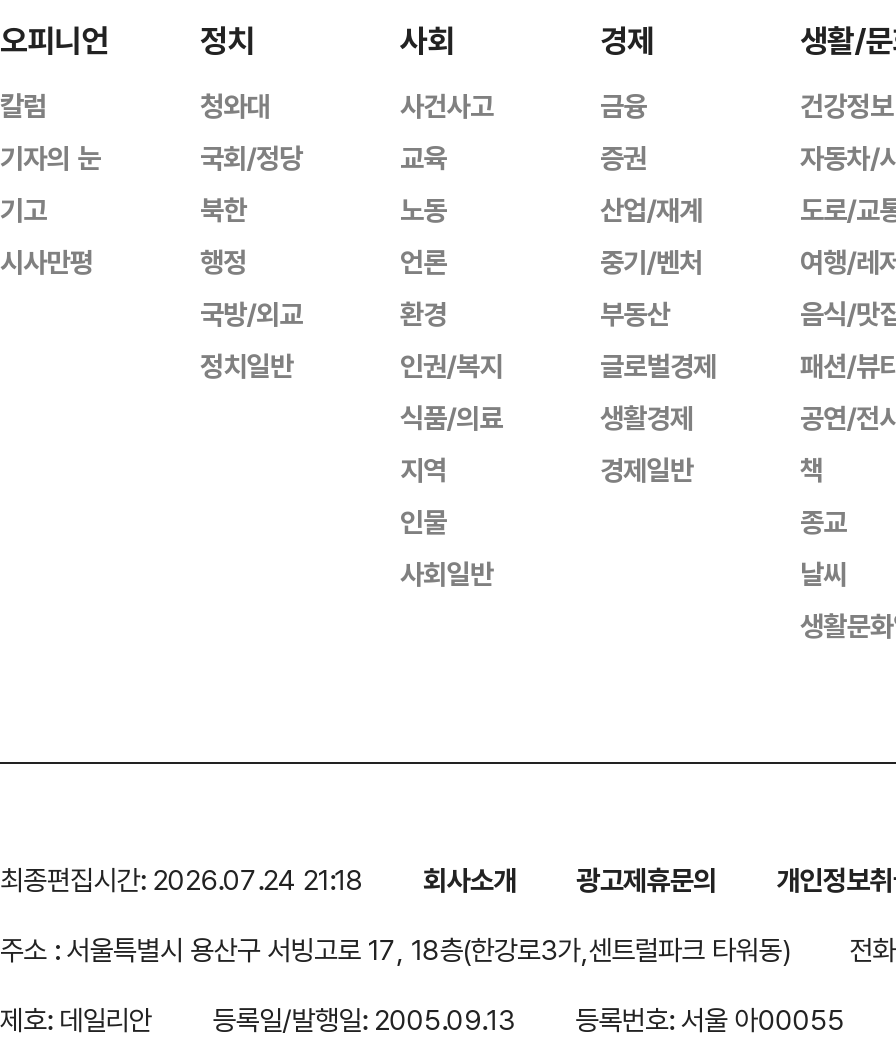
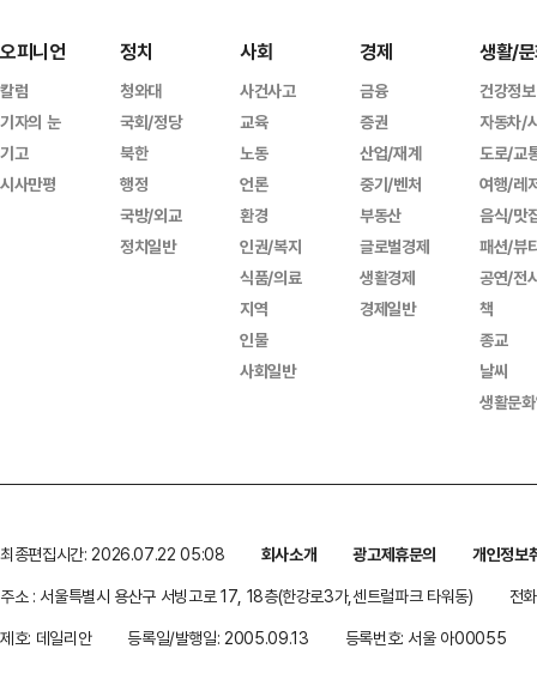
[0,860,363,898] 최종편집시간: 2026.07.24 21:18 -> [0,542,225,565] 최종편집시간: 2026.07.22 05:08

